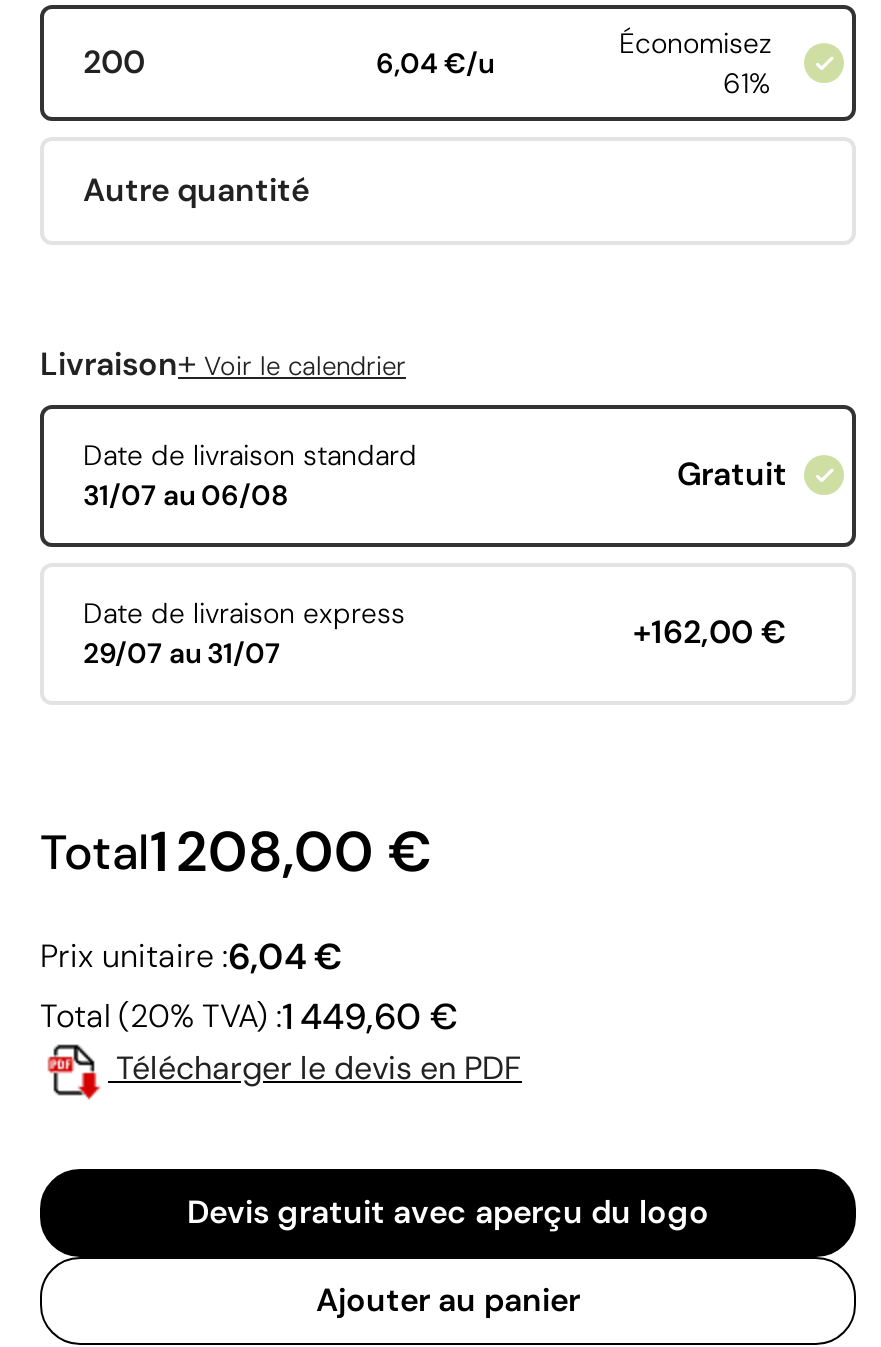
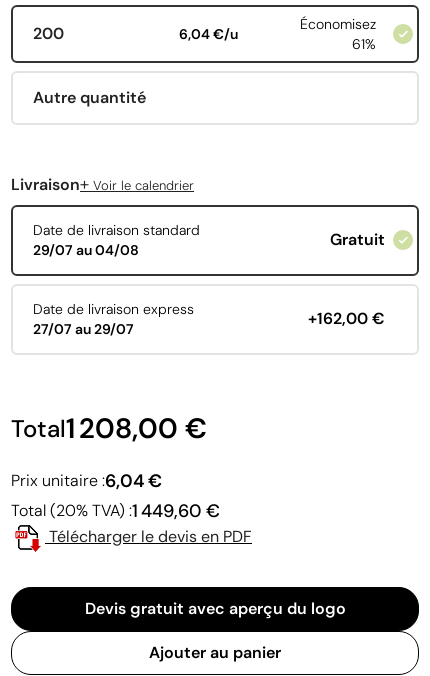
[83,477,289,513] 31/07 au 06/08 -> [32,241,138,259] 29/07 au 04/08
[83,635,281,671] 29/07 au 31/07 -> [32,320,133,338] 27/07 au 29/07

